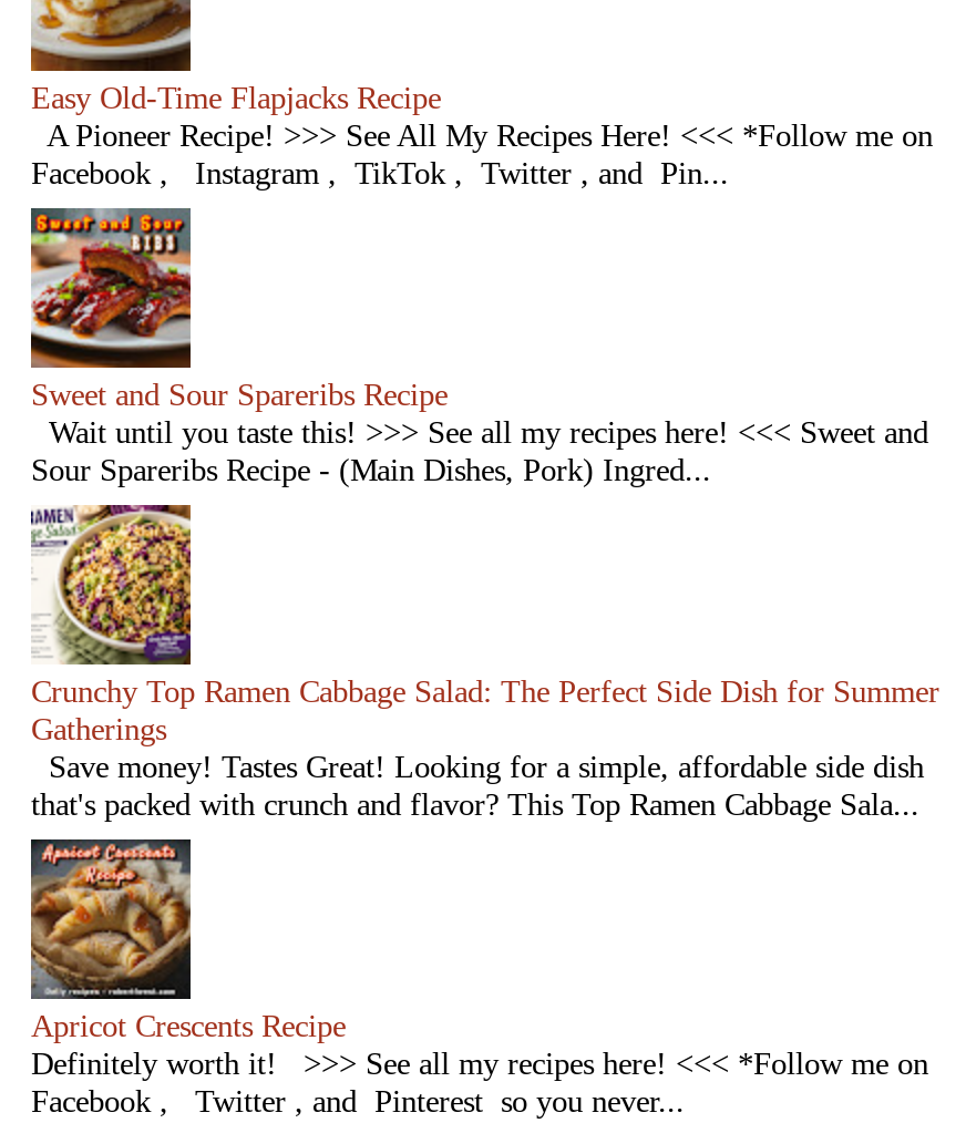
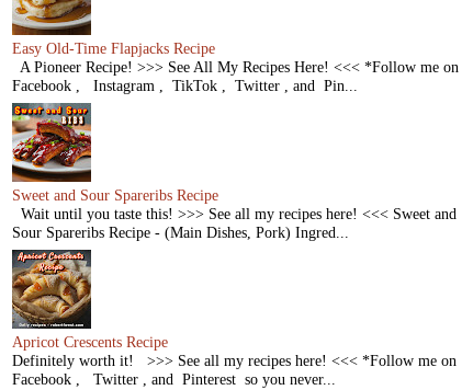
[31,503,939,822] [image] | Crunchy Top Ramen Cabbage Salad: The Perfect Side Dish for Summer | Gatherings | Save money! Tastes Great! Looking for a simple, affordable side dish | that's packed with crunch and flavor? This Top Ramen Cabbage Sala... -> none

